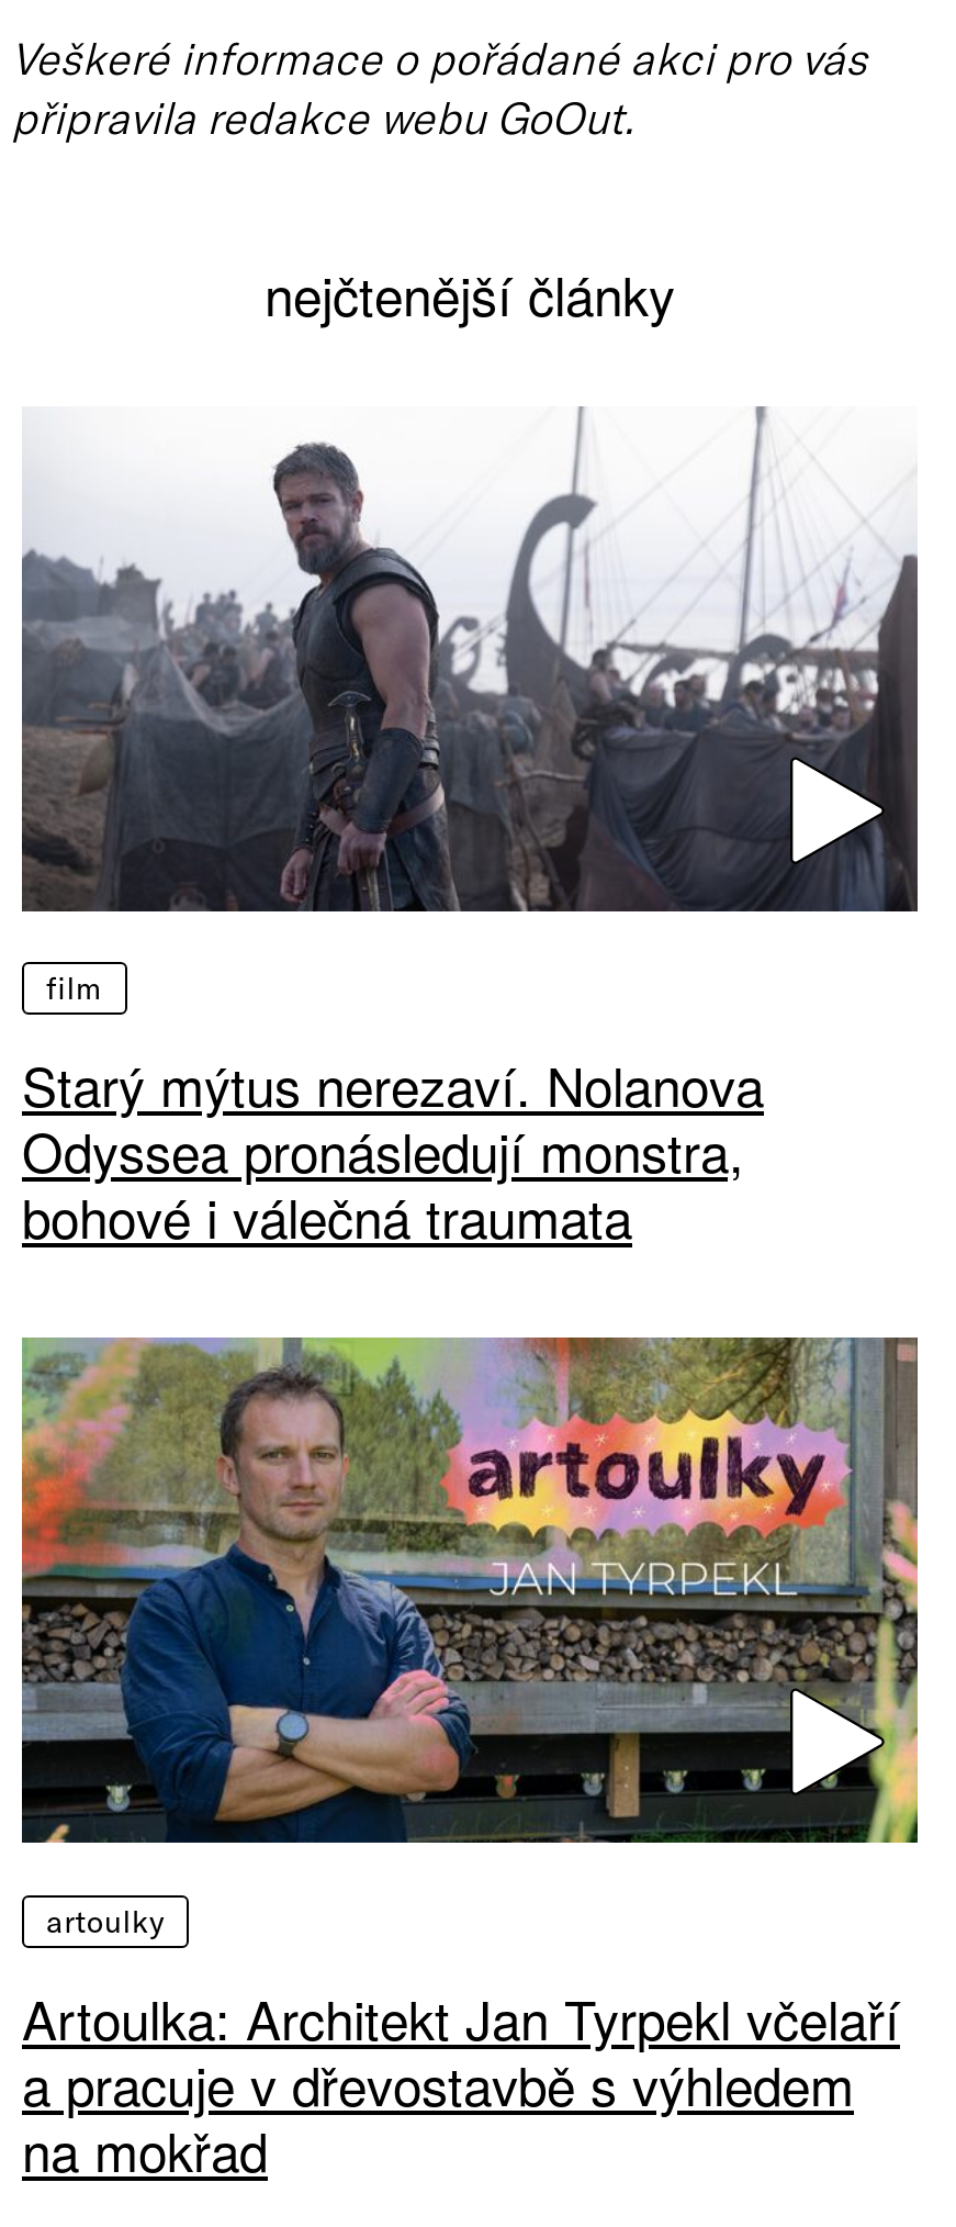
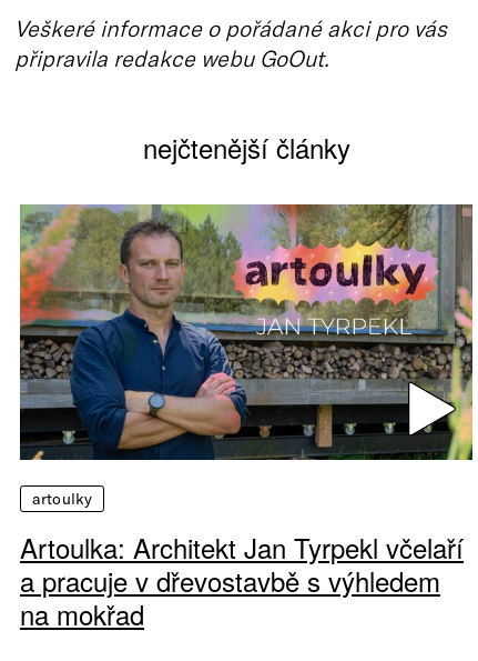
[20,406,920,1255] [image] | film | Starý mýtus nerezaví. Nolanova | Odyssea pronásledují monstra, | bohové i válečná traumata -> none

